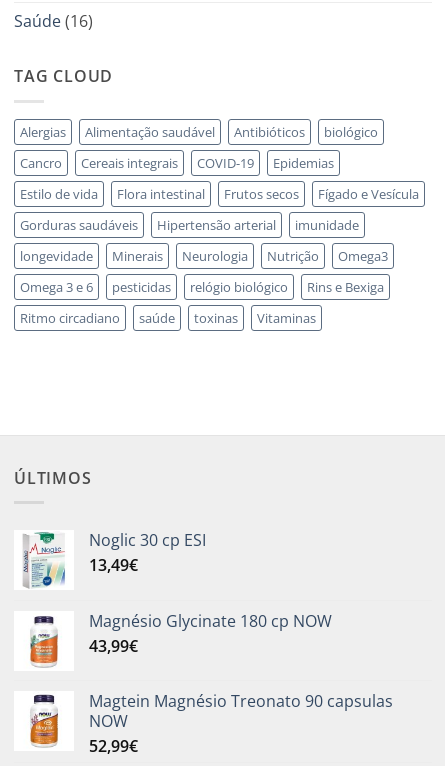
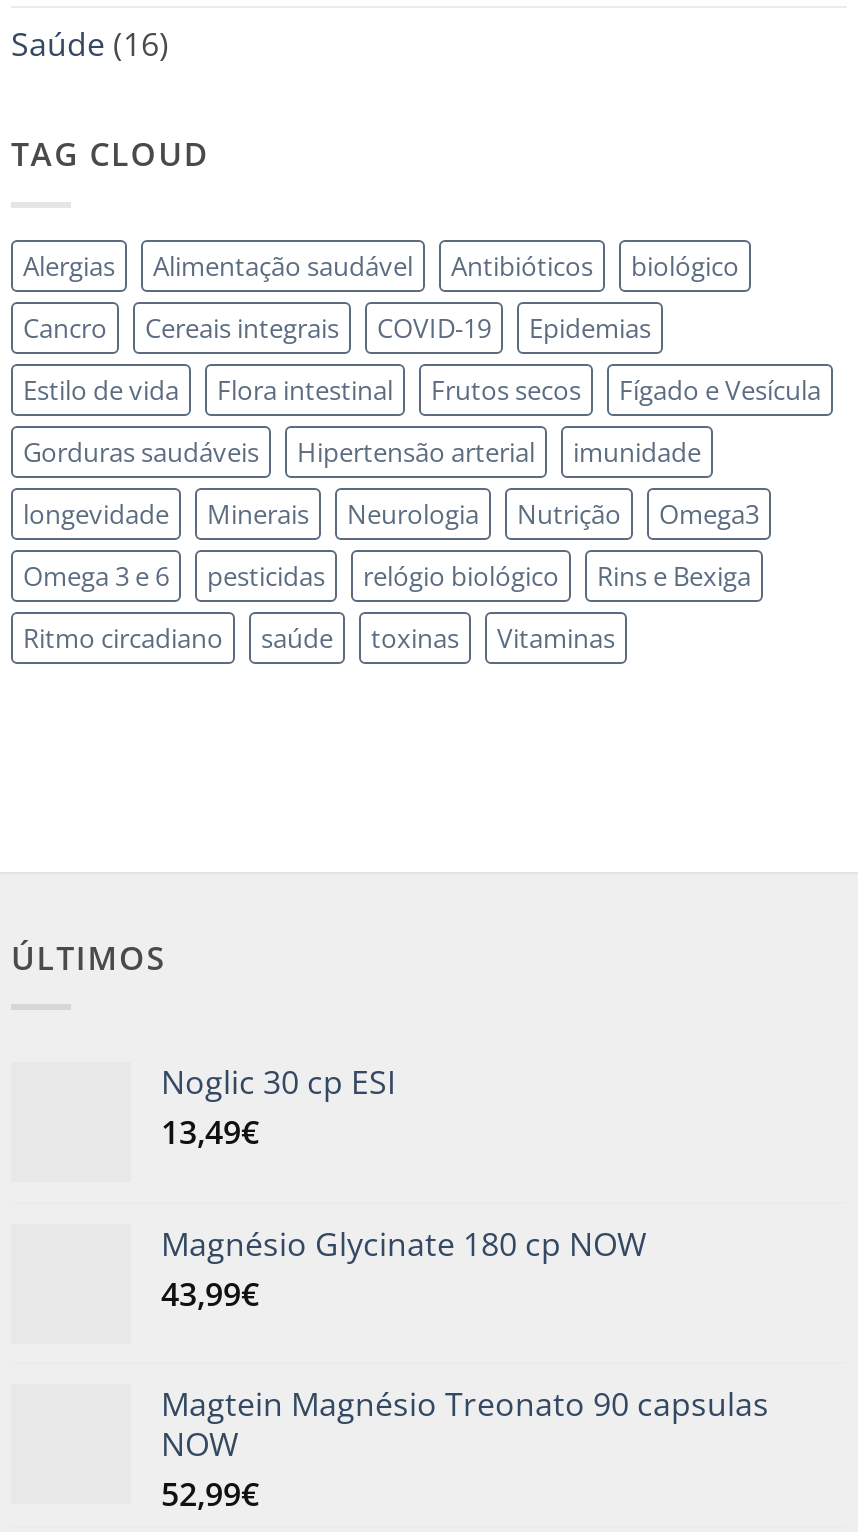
[15,531,73,589] [image] -> none
[15,612,73,670] [image] -> none
[15,692,73,750] [image] -> none

